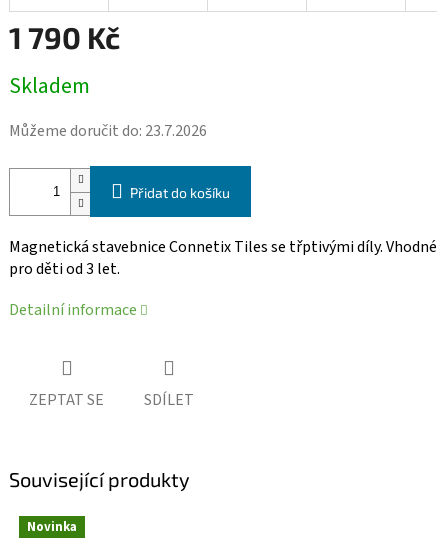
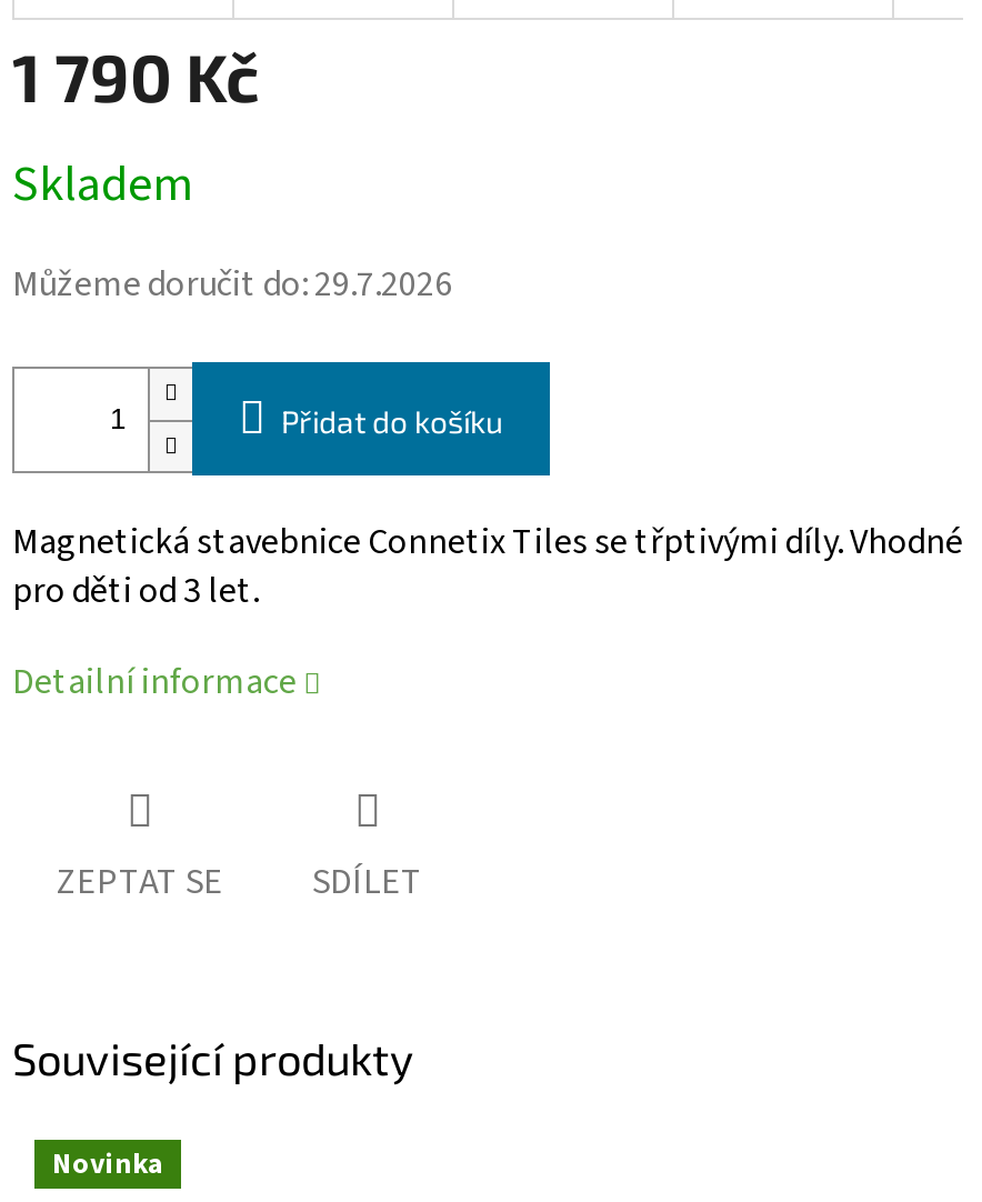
[9,120,207,142] Můžeme doručit do: 23.7.2026 -> [12,260,452,309] Můžeme doručit do: 29.7.2026

